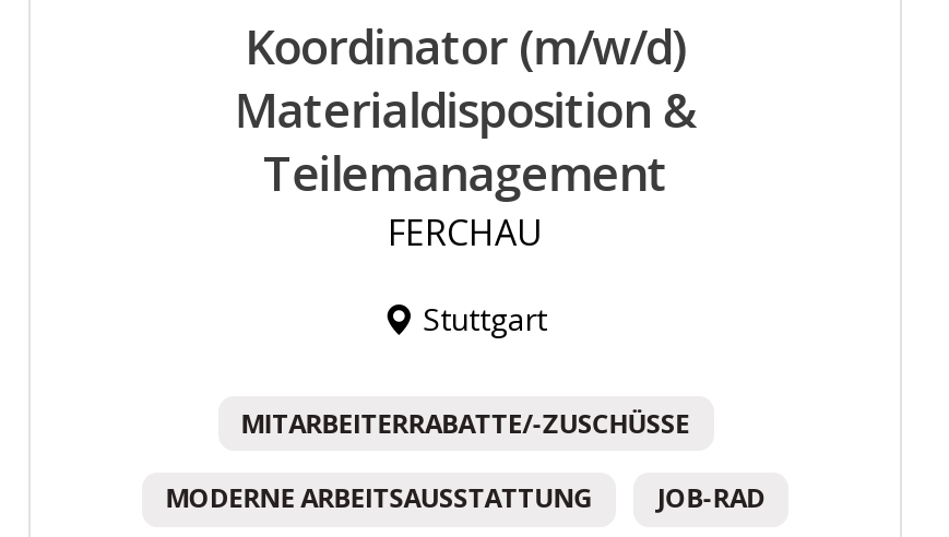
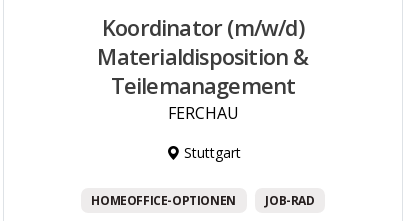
[166,404,690,517] MITARBEITERRABATTE/-ZUSCHÜSSE | MODERNE ARBEITSAUSSTATTUNG -> [91,192,236,209] HOMEOFFICE-OPTIONEN

